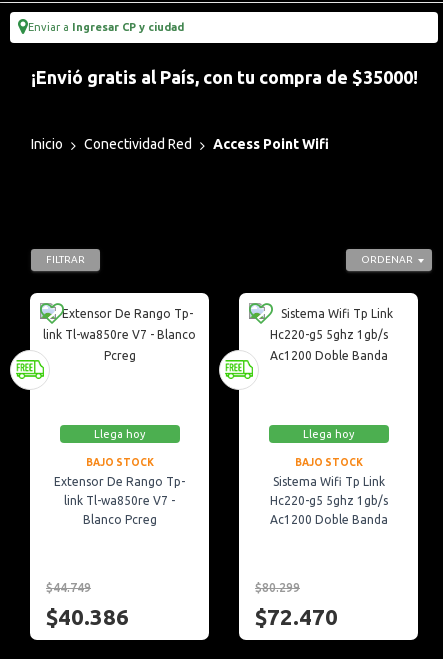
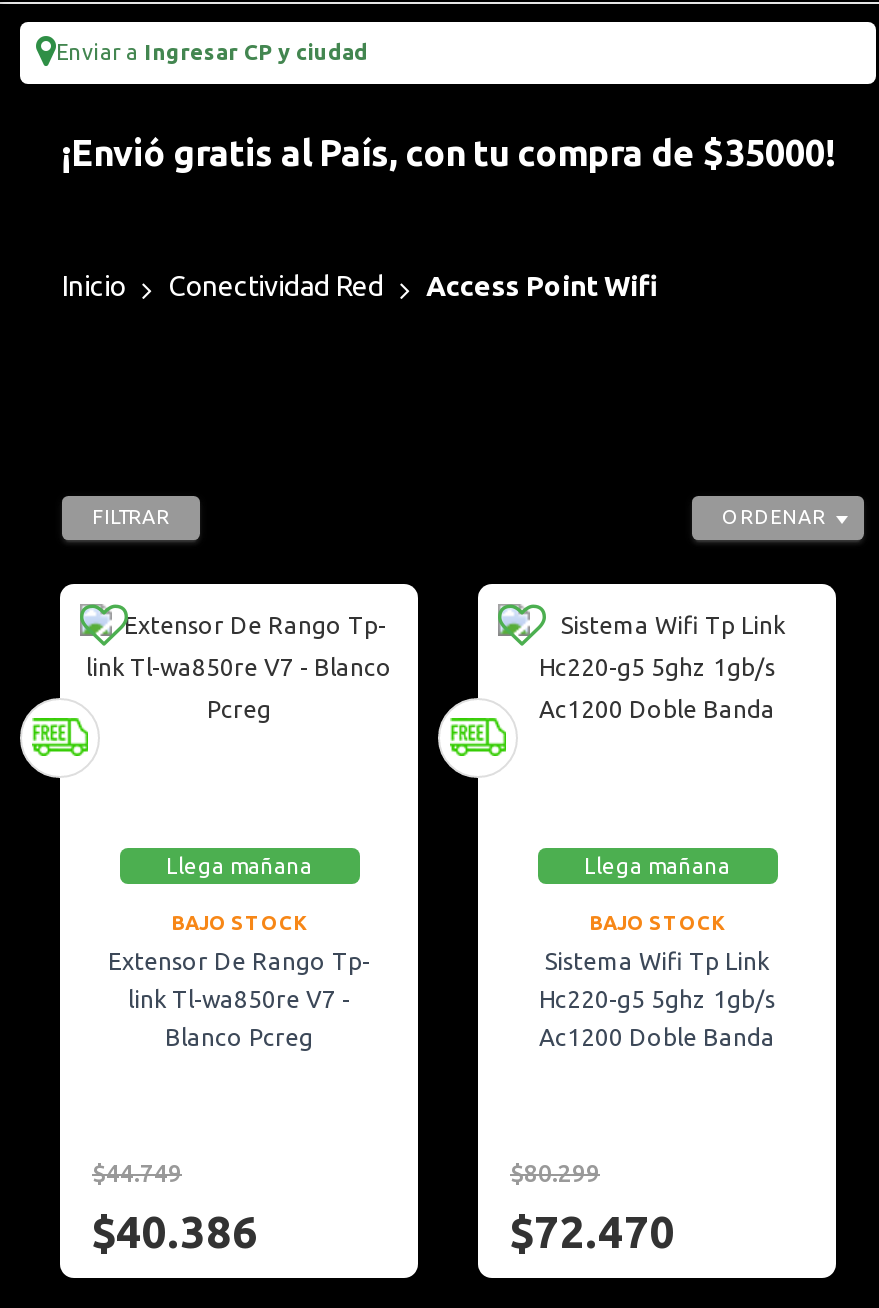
[94,428,145,440] Llega hoy -> [166,854,312,878] Llega mañana
[303,428,354,440] Llega hoy -> [584,854,730,878] Llega mañana

